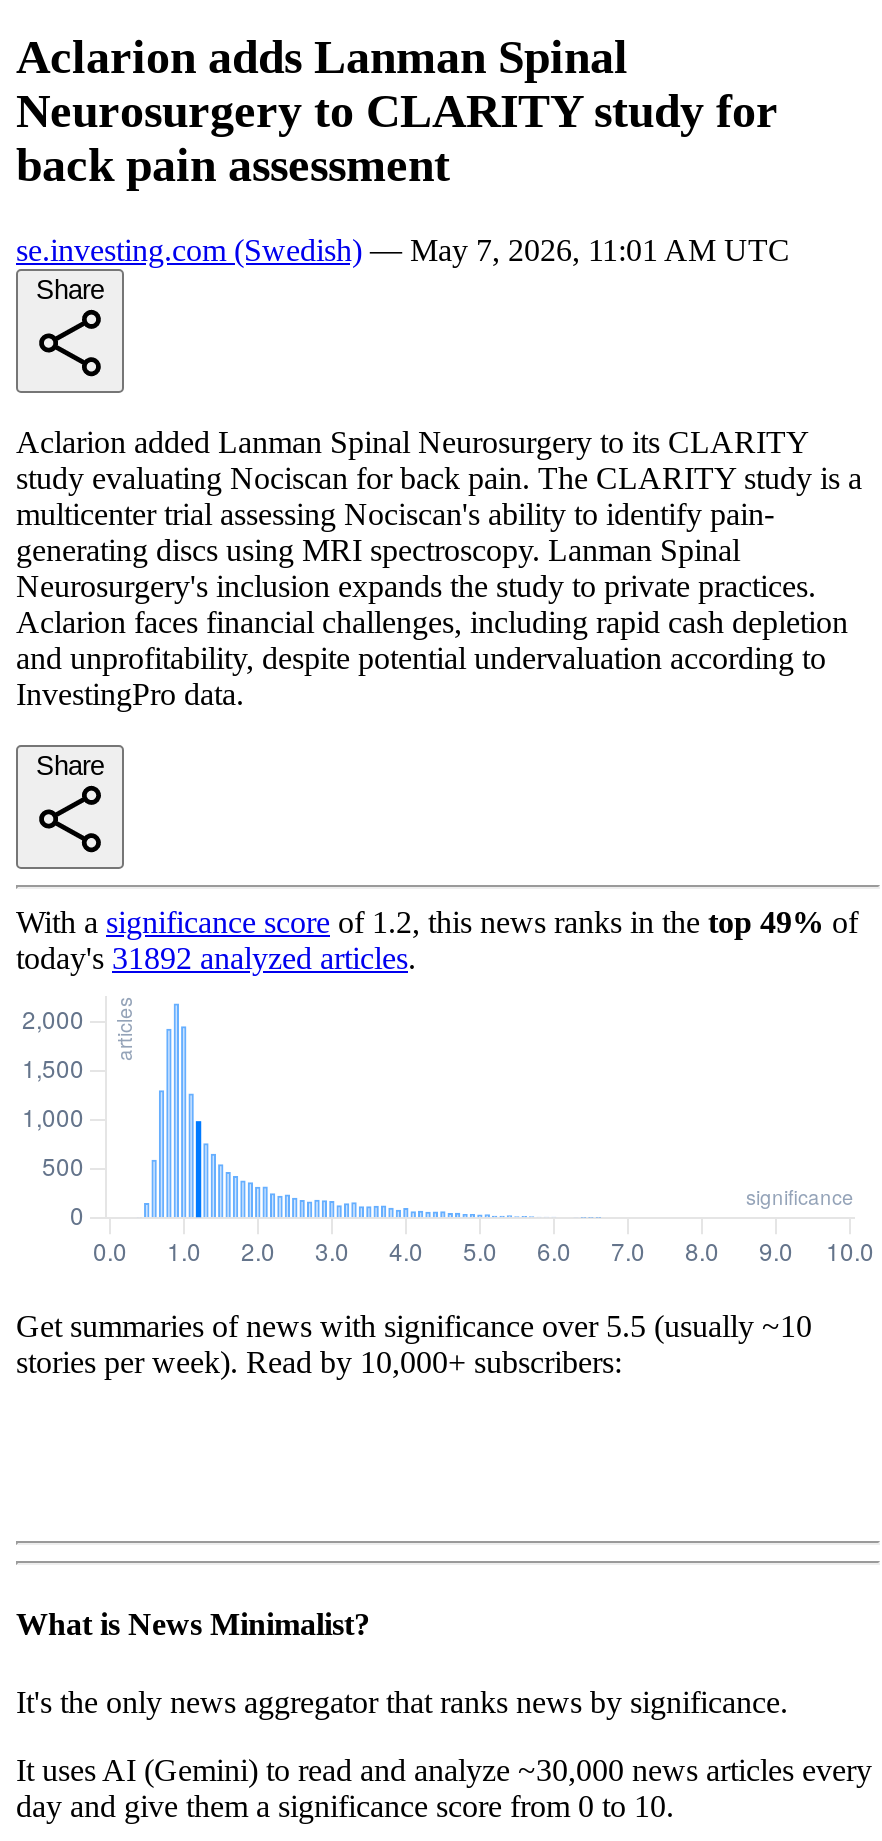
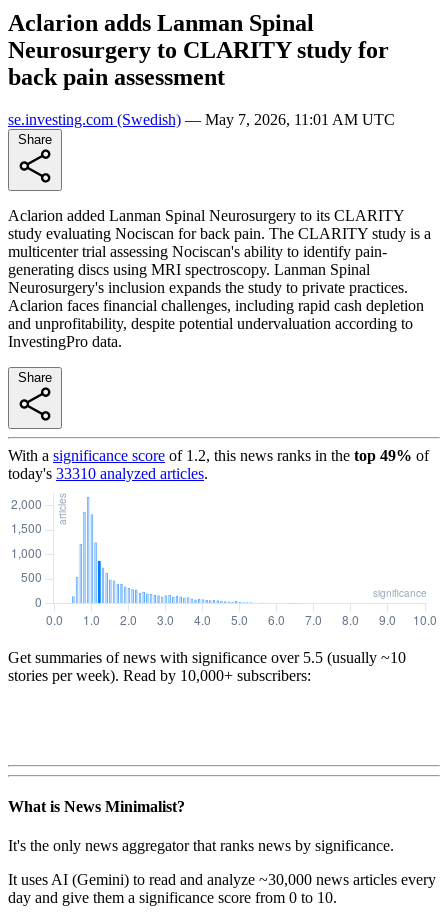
[16,941,416,975] today's 31892 analyzed articles. -> [8,465,208,482] today's 33310 analyzed articles.

